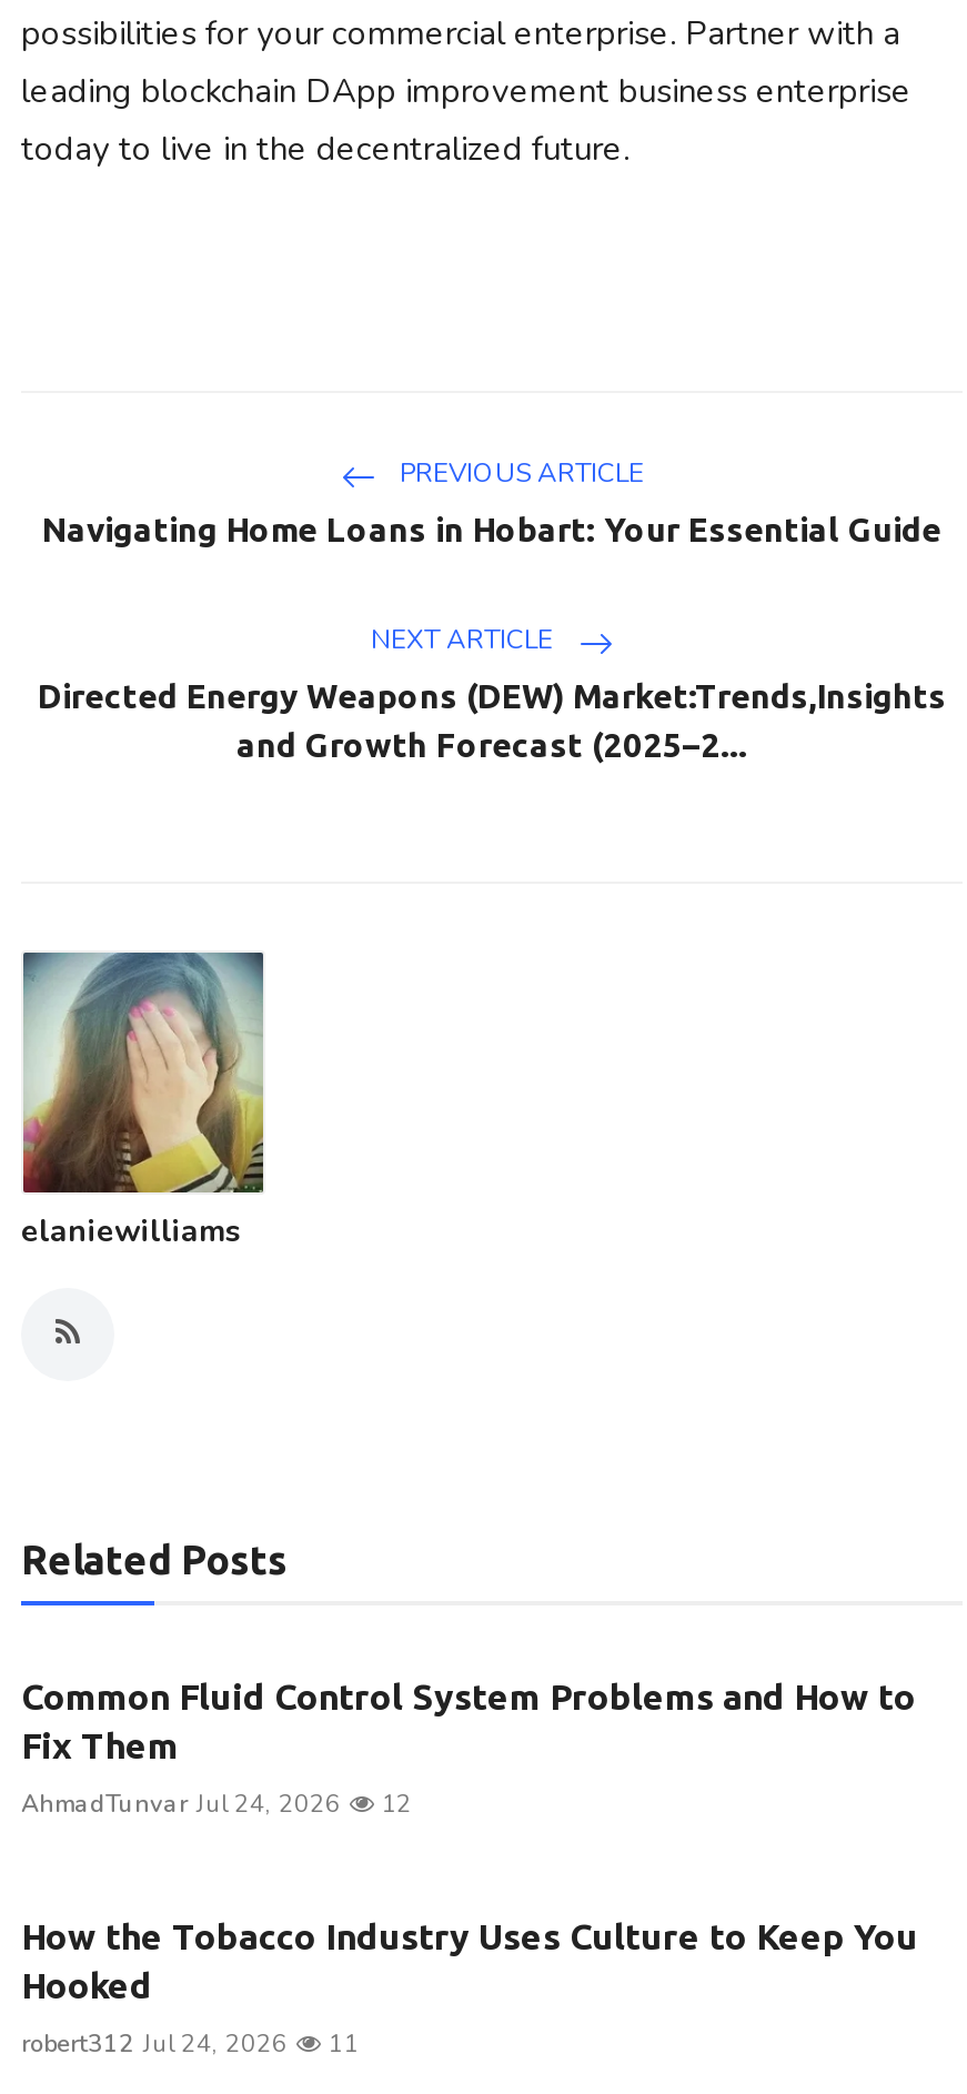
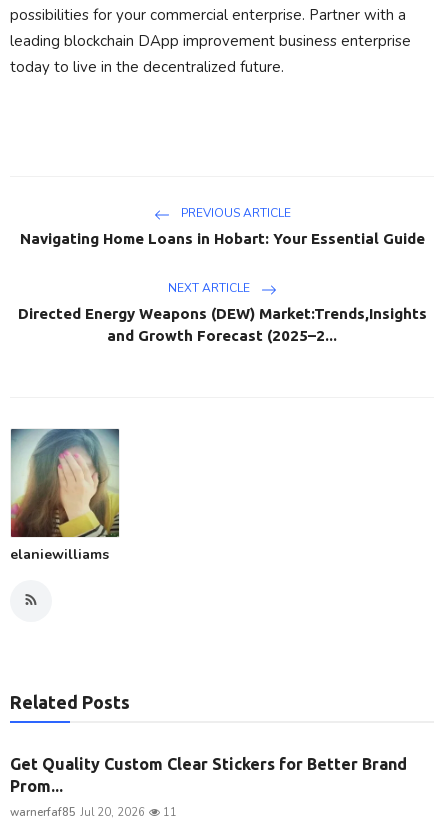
[21,1675,918,2060] Common Fluid Control System Problems and How to | Fix Them | AhmadTunvar Jul 24, 2026 | 12 | How the Tobacco Industry Uses Culture to Keep You | Hooked | robert312 Jul 24, 2026 -> [10,754,407,819] Get Quality Custom Clear Stickers for Better Brand | Prom... | warnerfaf85 Jul 20, 2026

